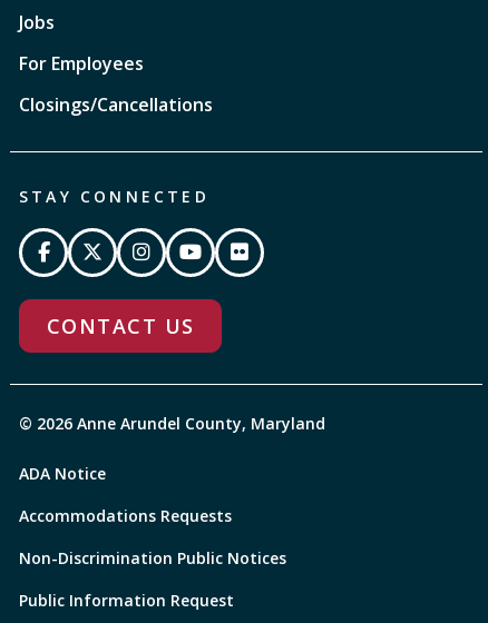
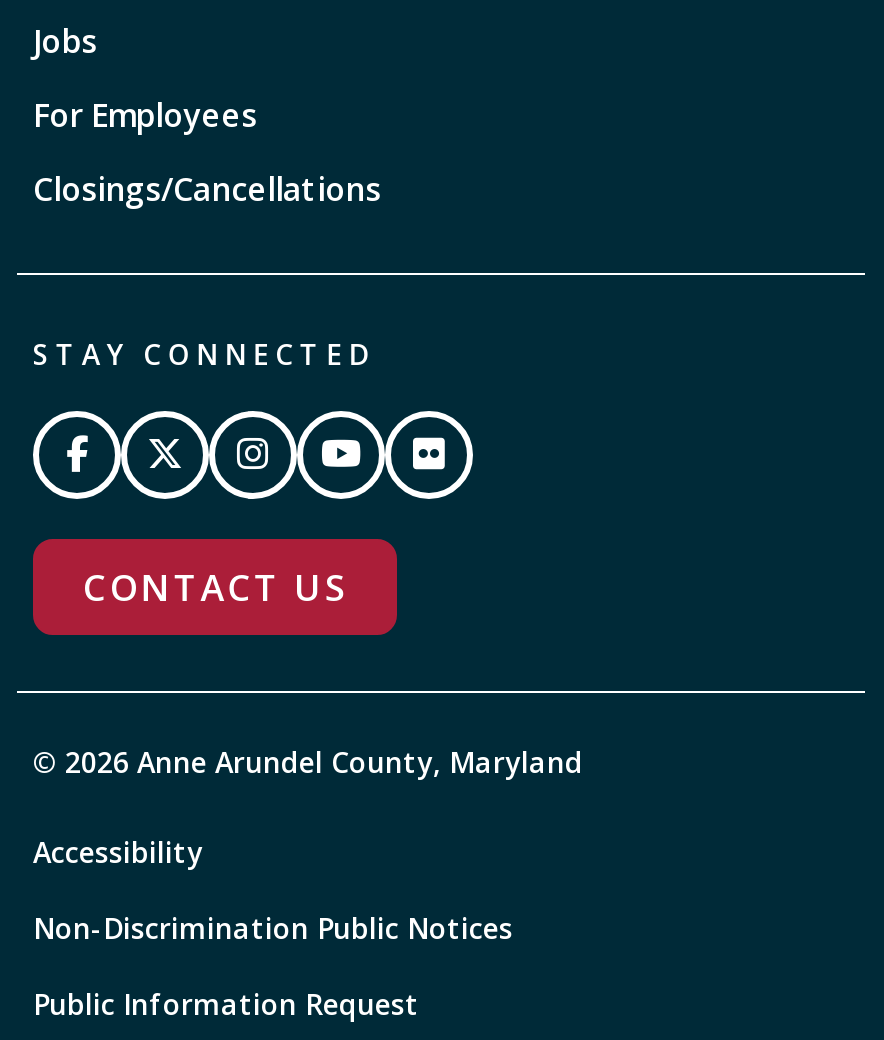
[19,462,232,526] ADA Notice | Accommodations Requests -> [33,832,203,870] Accessibility

